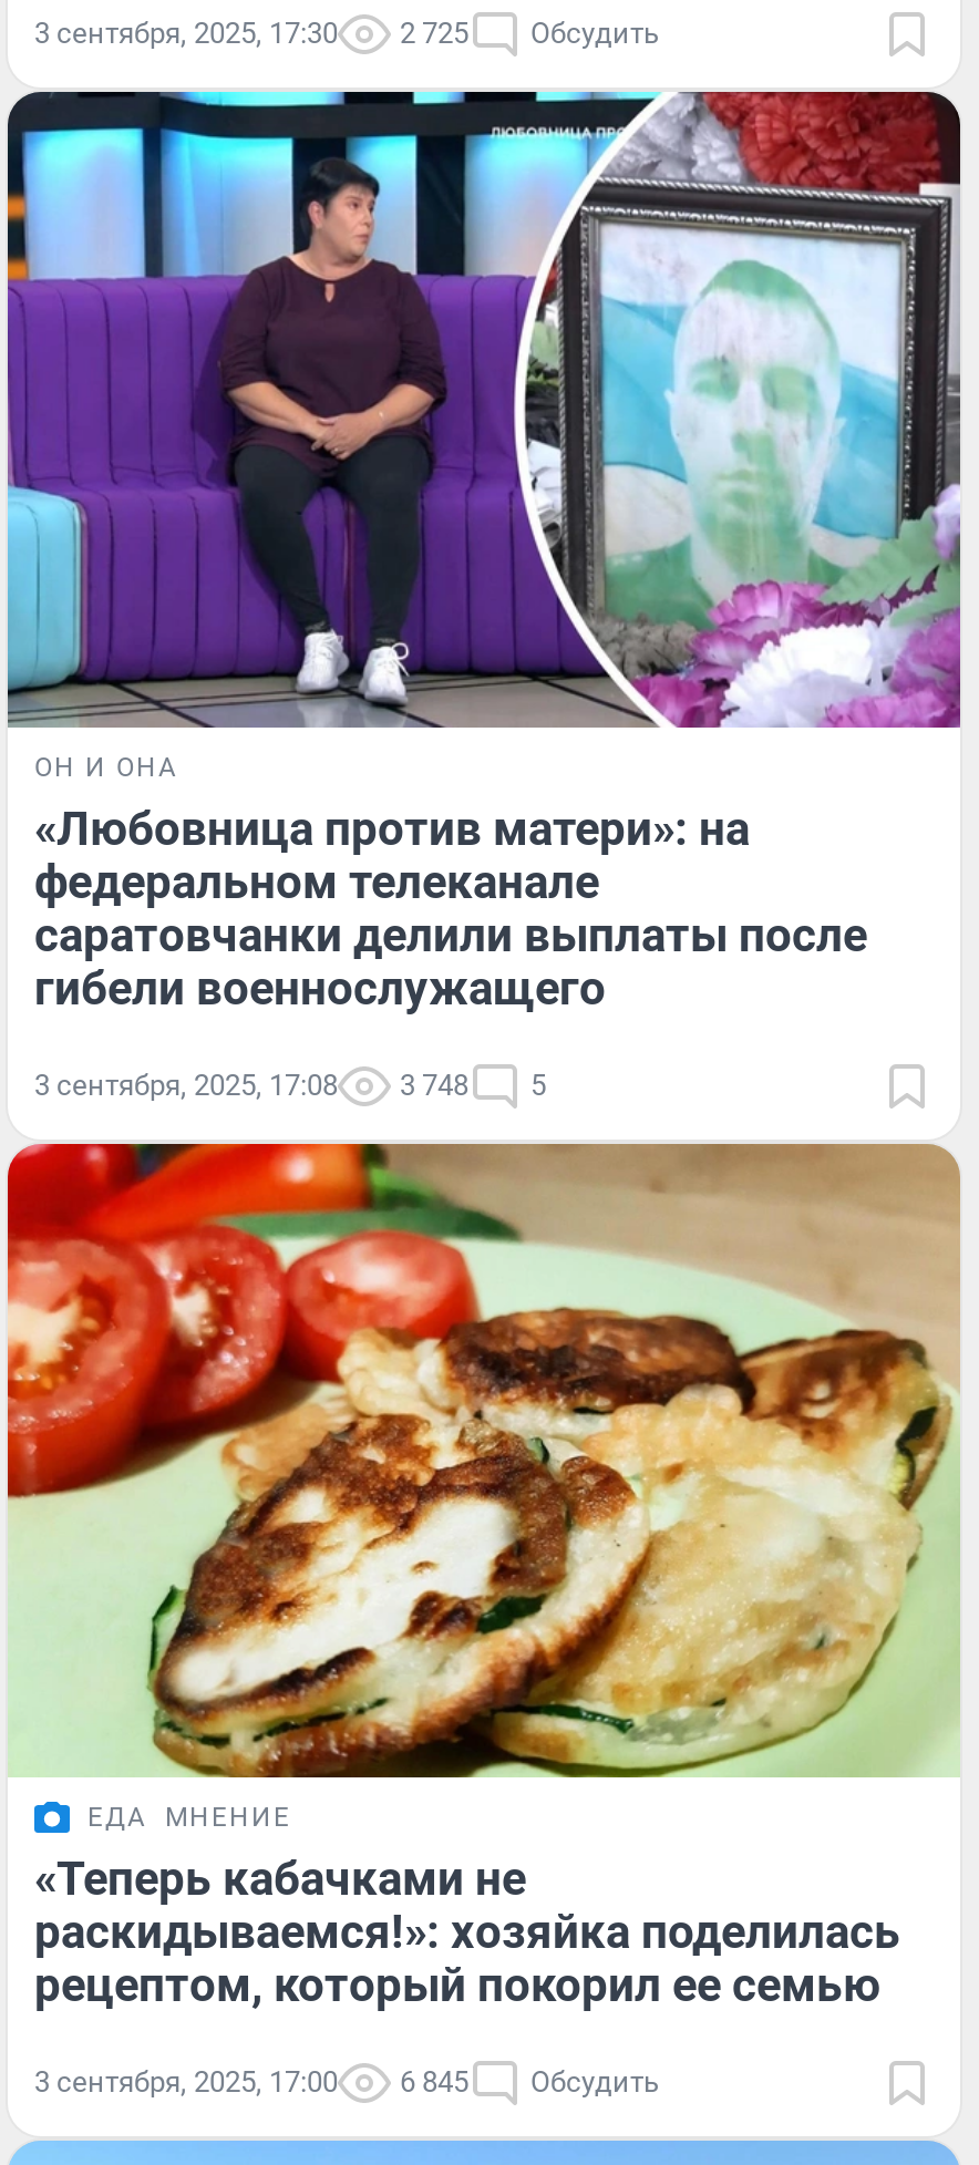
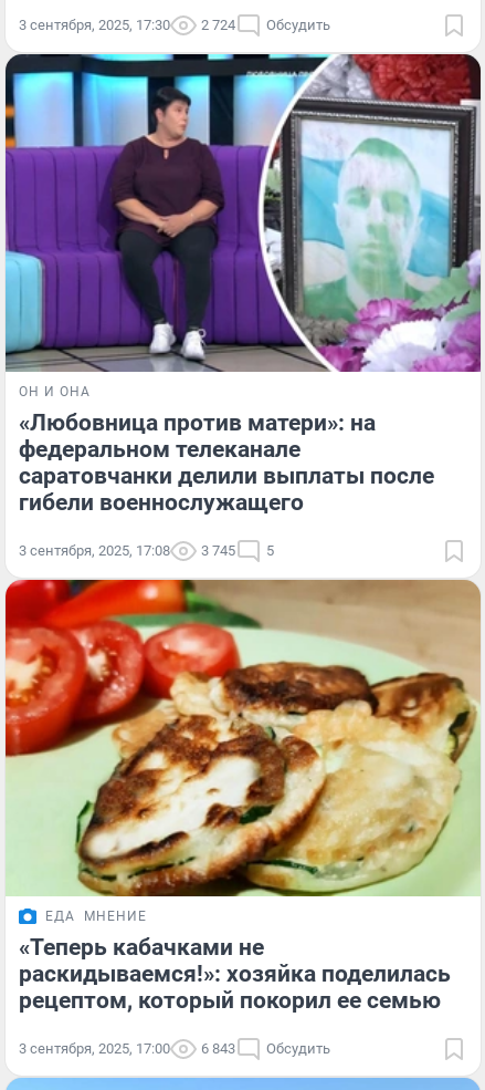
[400,17,468,50] 2 725 -> [201,17,235,33] 2 724
[400,1068,468,1101] 3 748 -> [201,542,235,558] 3 745
[400,2066,468,2099] 6 845 -> [201,1041,235,1057] 6 843

